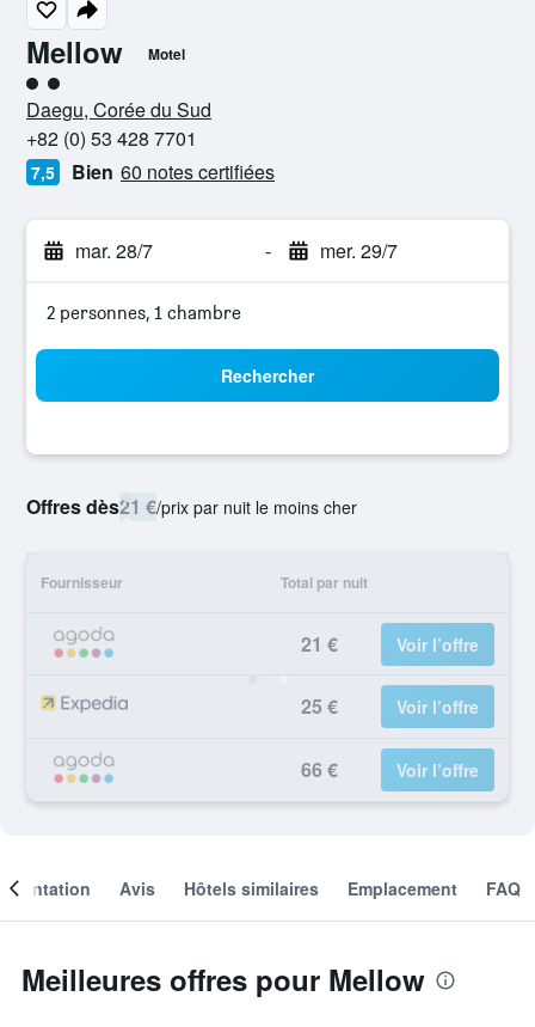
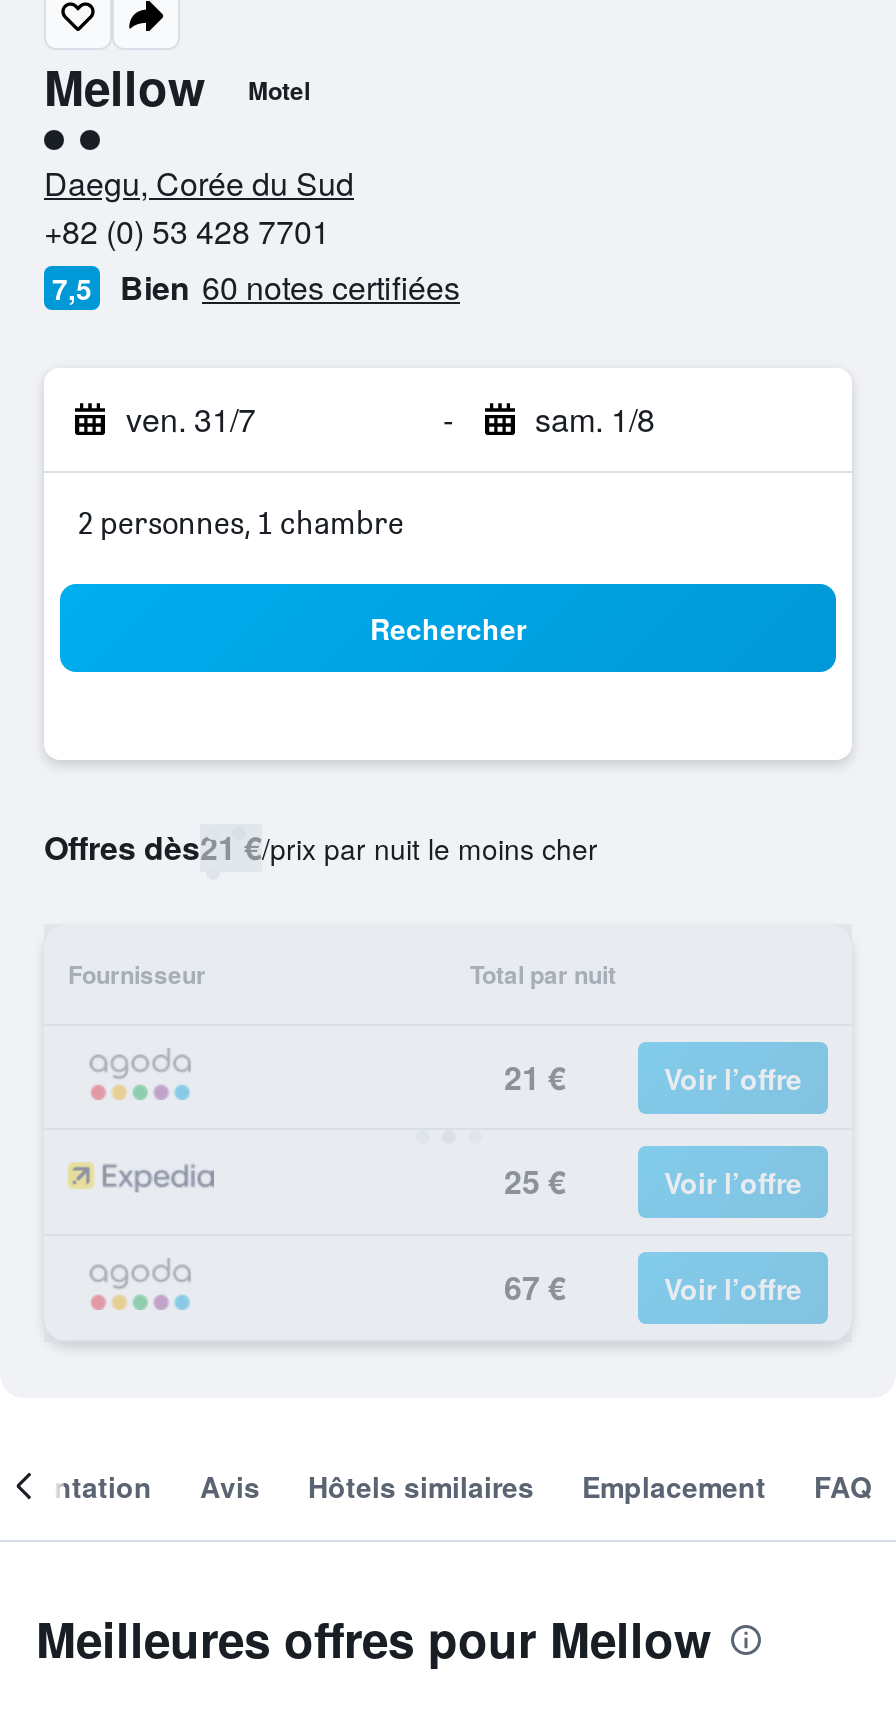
[75,237,153,264] mar. 28/7 -> [126,396,256,442] ven. 31/7
[319,237,397,264] mer. 29/7 -> [535,396,655,442] sam. 1/8
[301,756,338,783] 66 € -> [504,1264,566,1310] 67 €

